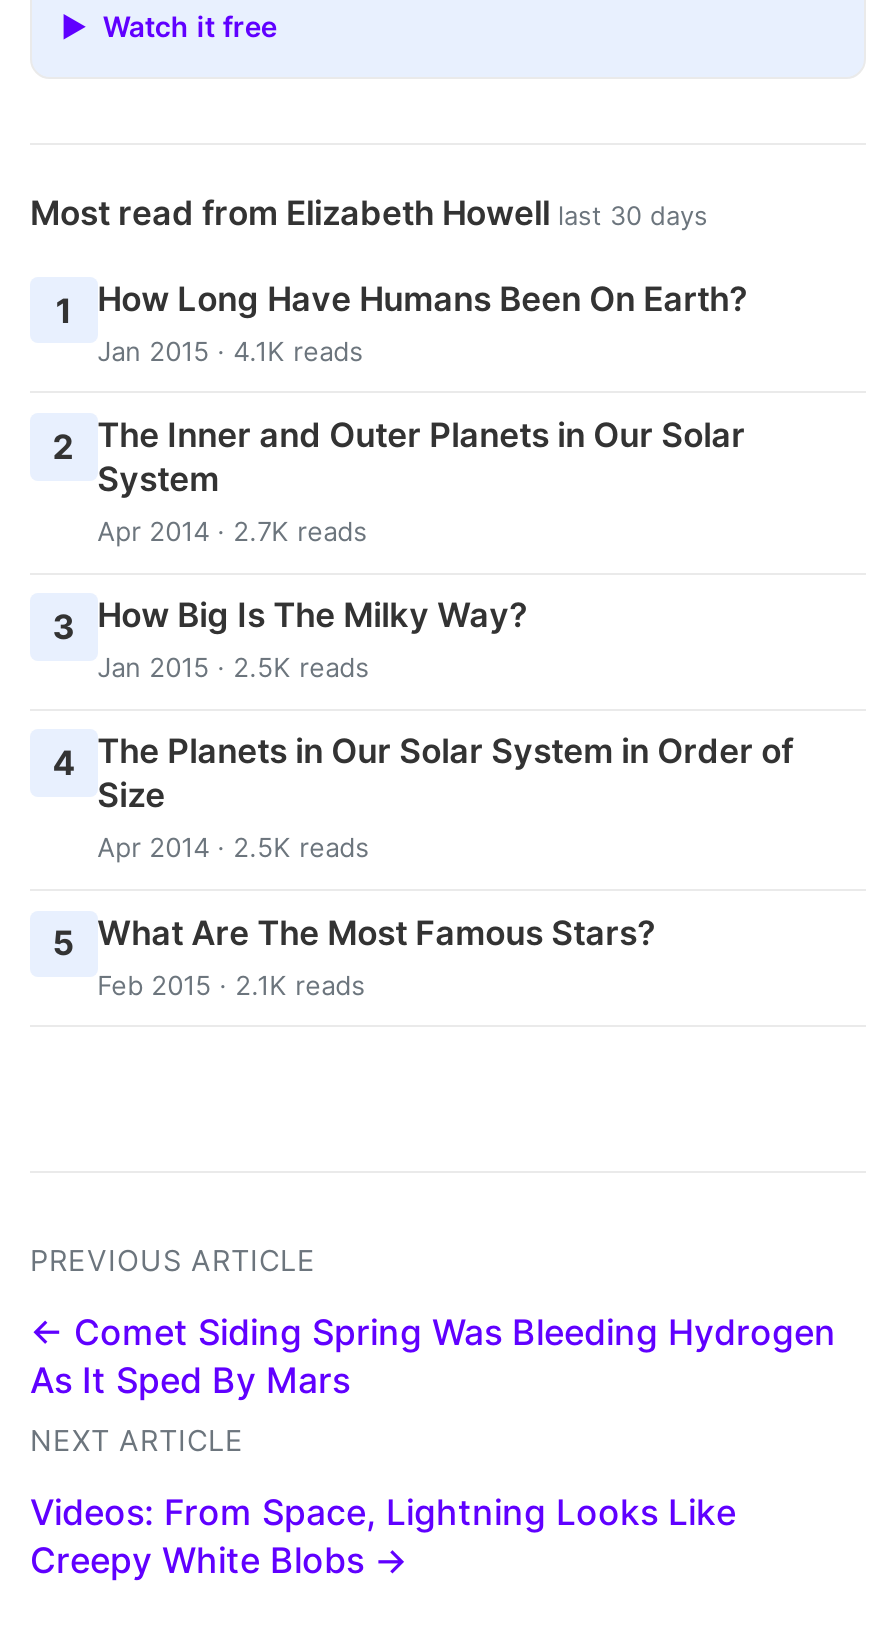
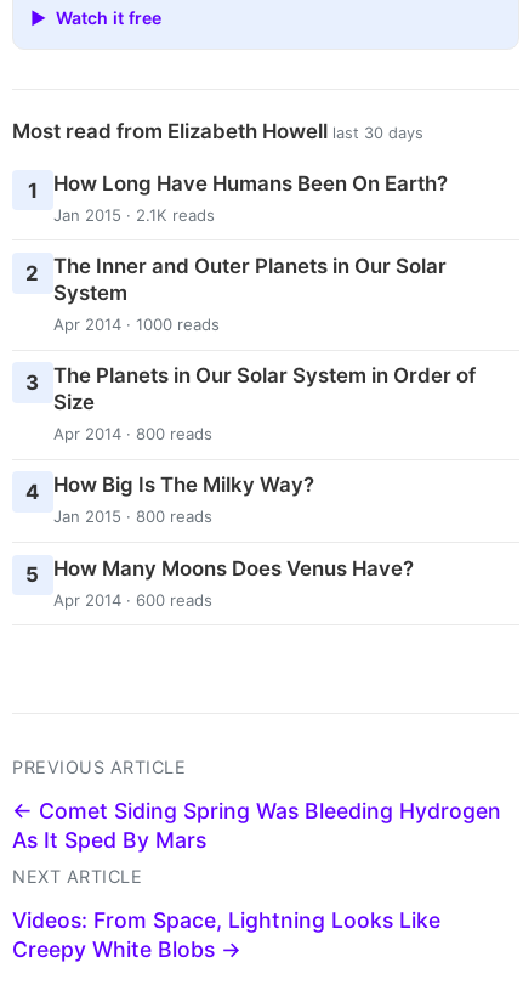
[97,335,363,367] Jan 2015 · 4.1K reads -> [53,205,214,224] Jan 2015 · 2.1K reads
[53,515,793,783] Apr 2014 · 2.7K reads | 3 How Big Is The Milky Way? | Jan 2015 · 2.5K reads | 4 The Planets in Our Solar System in Order of -> [26,315,475,395] Apr 2014 · 1000 reads | 3 The Planets in Our Solar System in Order of
moved [97,776,165,816] -> [53,390,94,414]: Size
[53,832,655,1000] Apr 2014 · 2.5K reads | 5 What Are The Most Famous Stars? | Feb 2015 · 2.1K reads -> [26,424,413,609] Apr 2014 · 800 reads | 4 How Big Is The Milky Way? | Jan 2015 · 800 reads | 5 How Many Moons Does Venus Have? | Apr 2014 · 600 reads

